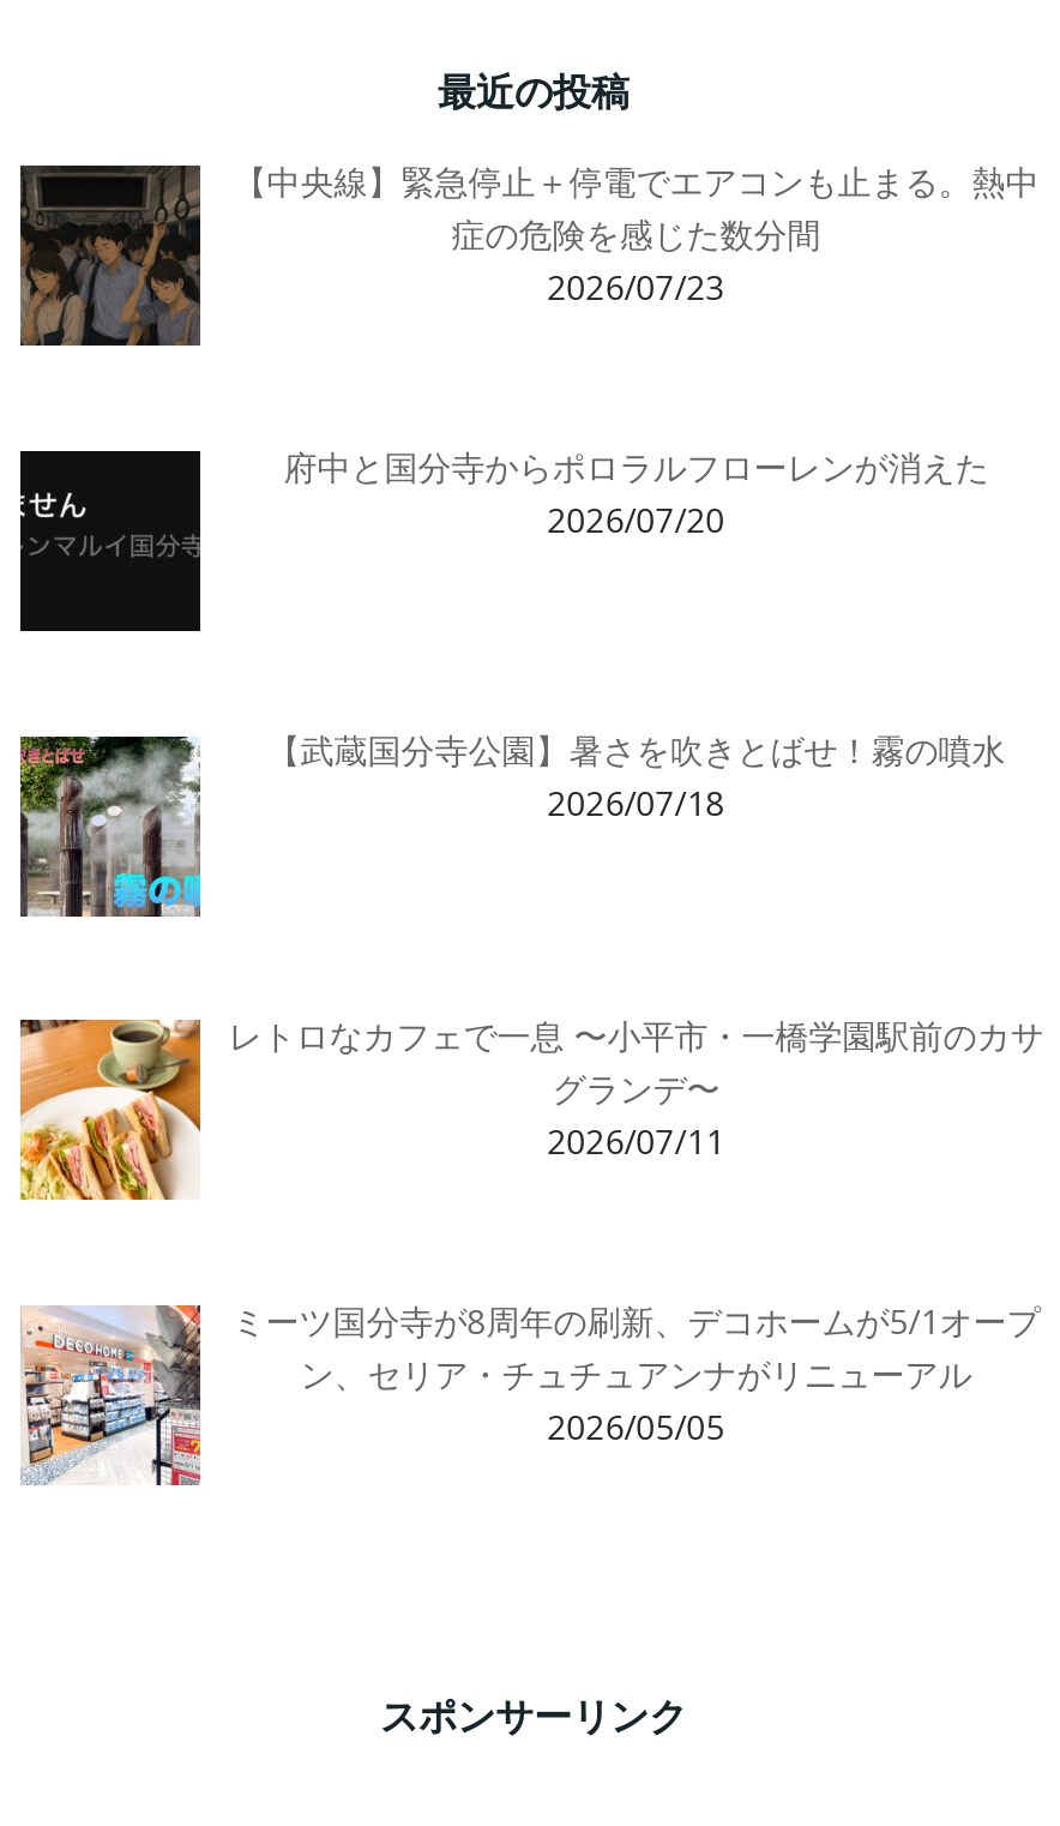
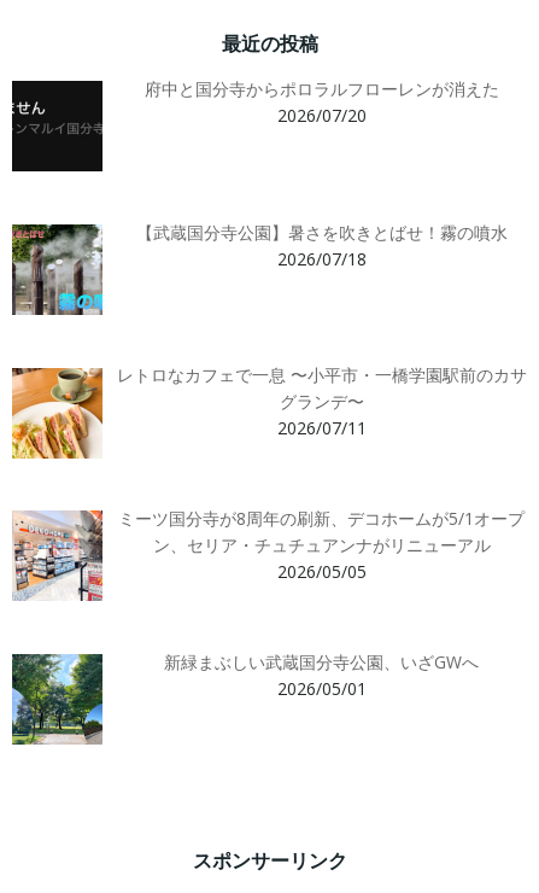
[18,158,1039,348] [image] | 【中央線】緊急停止＋停電でエアコンも止まる。熱中 | 症の危険を感じた数分間 | 2026/07/23 -> none
moved [16,443,1044,1449] -> [10,77,527,583]: [image] | 府中と国分寺からポロラルフローレンが消えた | 2026/07/20 | ... | ン、セリア・チュチュアンナがリニューアル | 2026/05/05
none -> [11,653,104,745] [image]
none -> [164,650,479,700] 新緑まぶしい武蔵国分寺公園、いざGWへ | 2026/05/01

